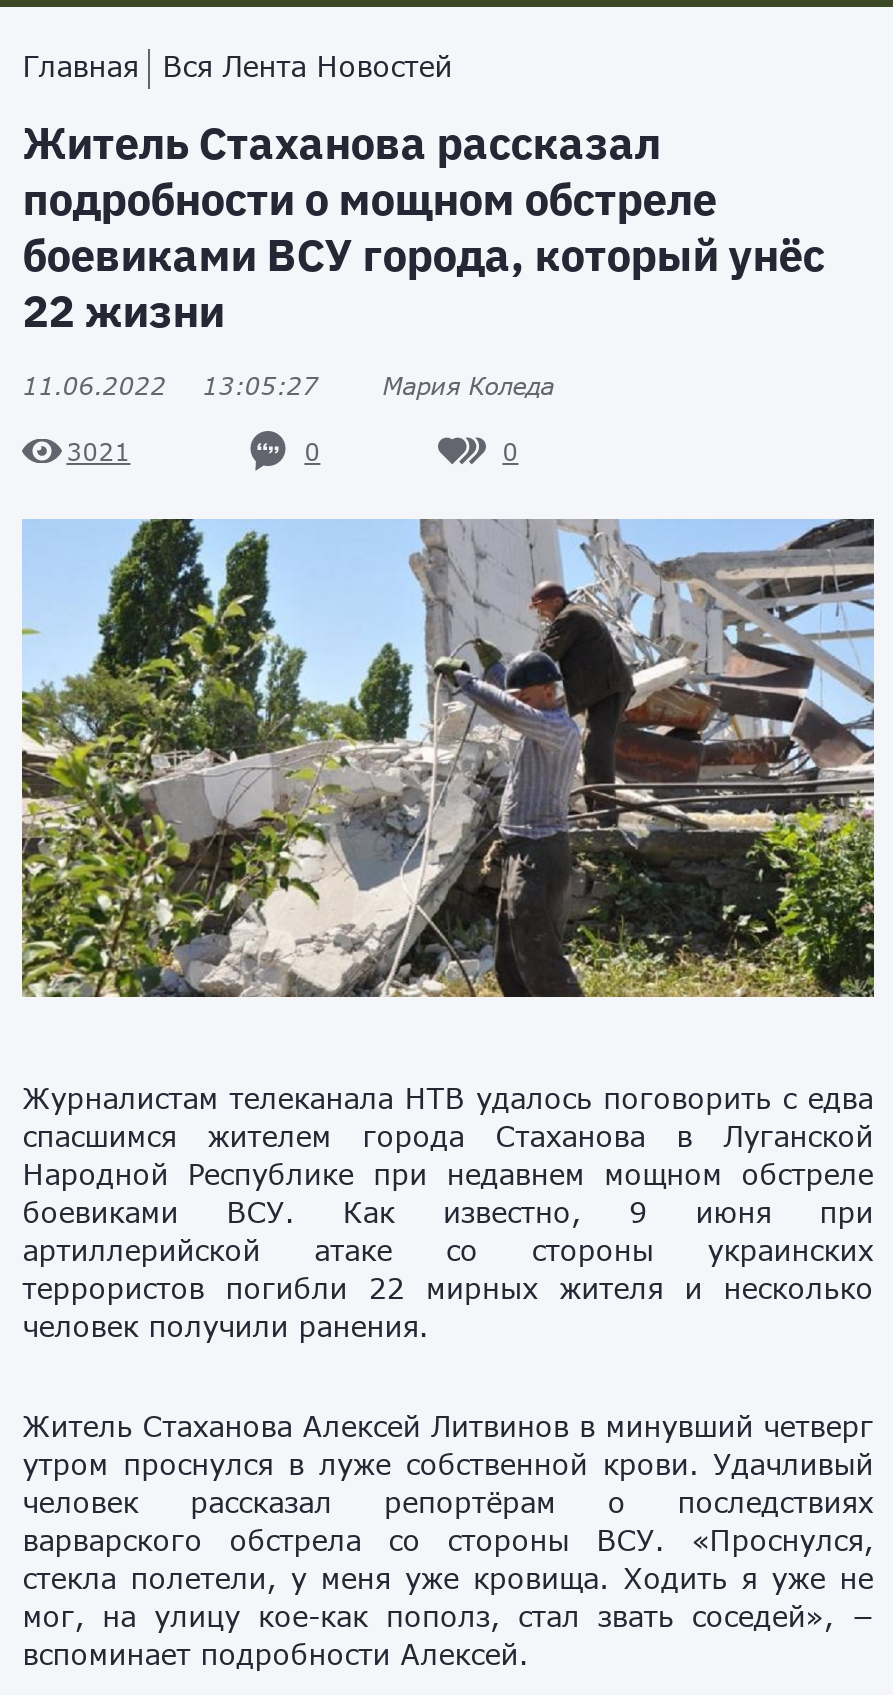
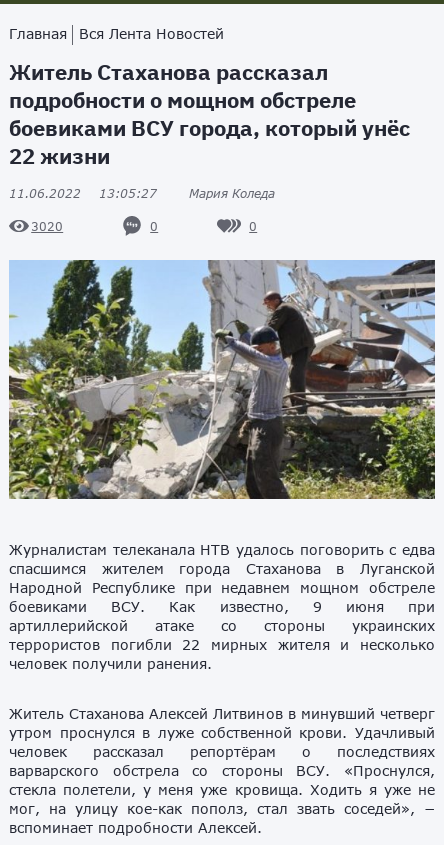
[66,437,130,467] 3021 -> [31,219,63,234] 3020

